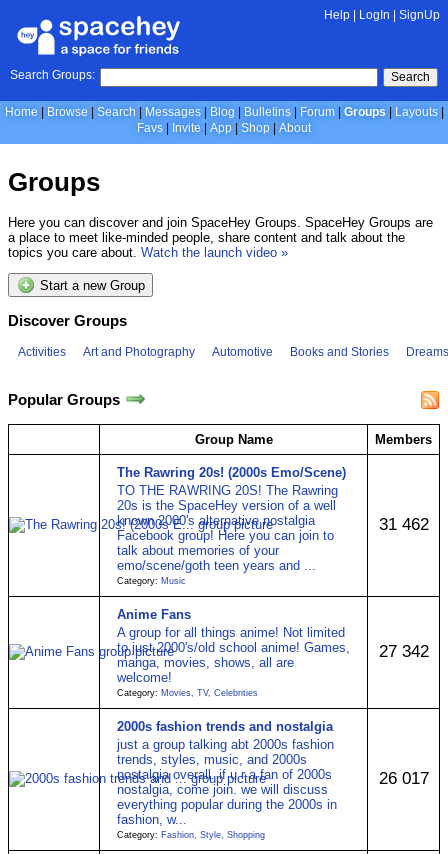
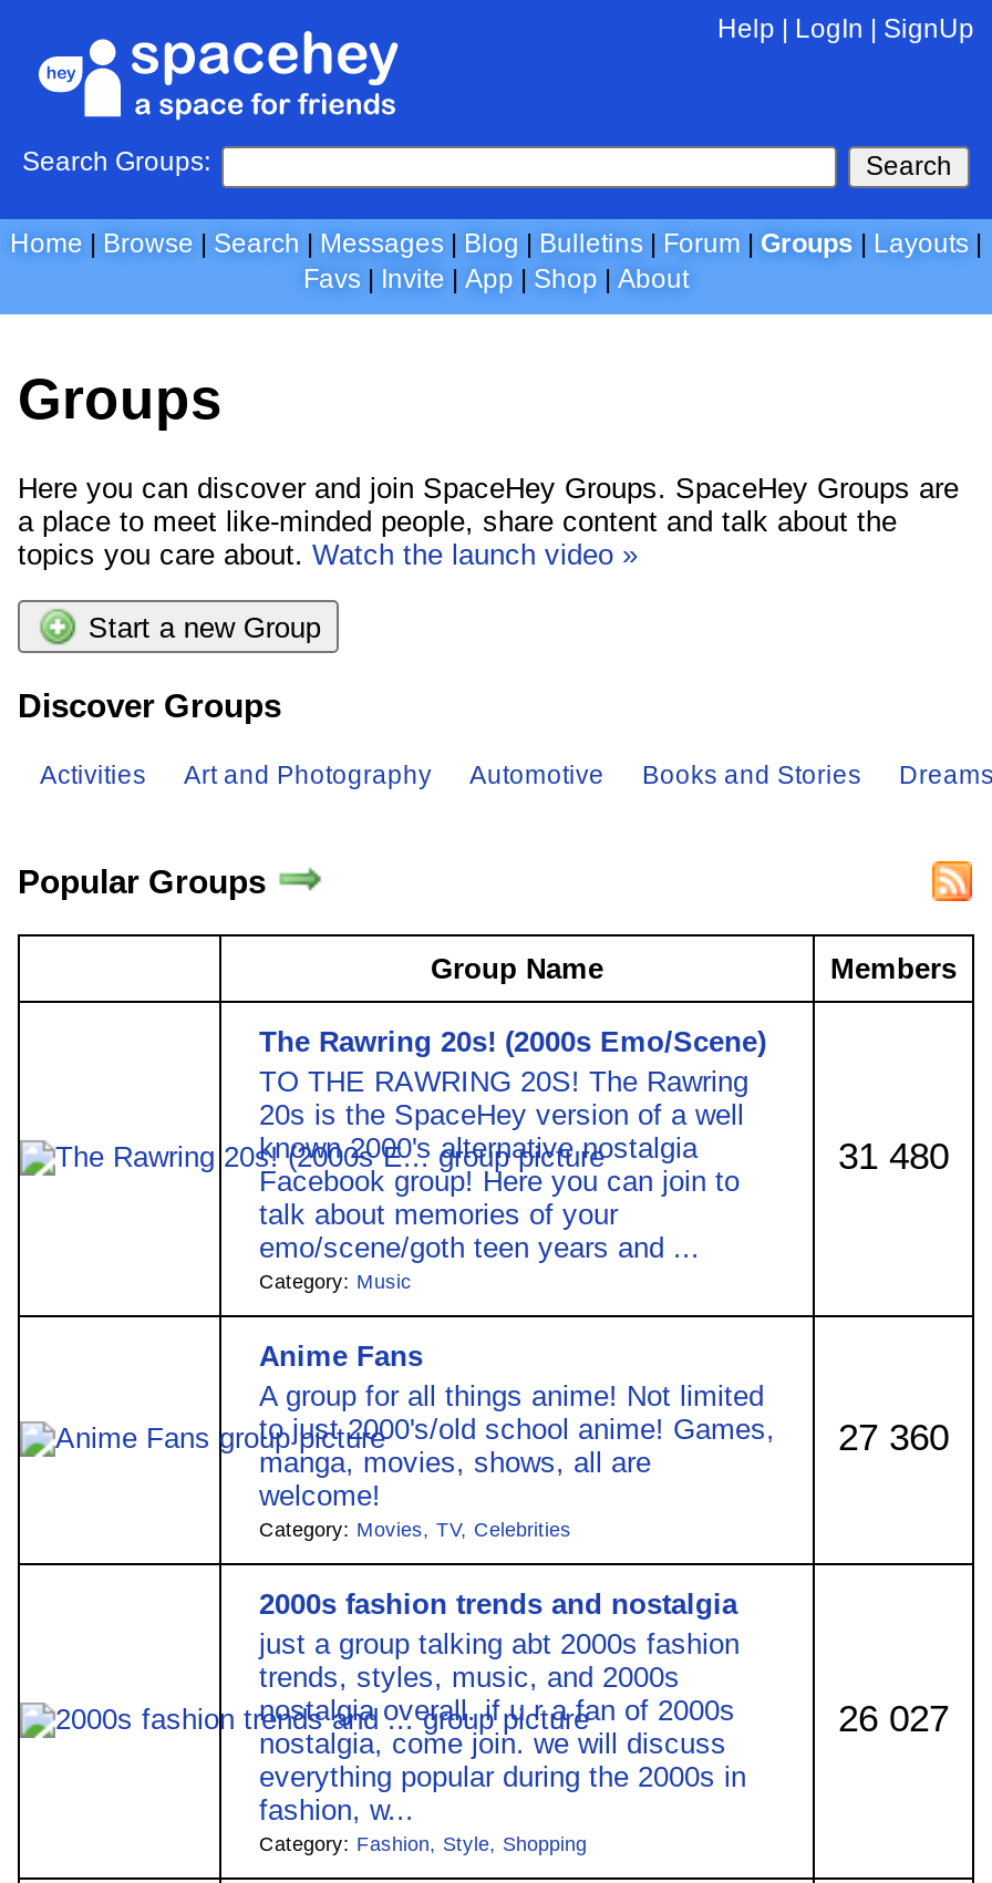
[378,515,428,534] 31 462 -> [838,1137,949,1179] 31 480
[378,642,428,661] 27 342 -> [838,1418,949,1460] 27 360
[378,769,428,788] 26 017 -> [838,1699,949,1741] 26 027

